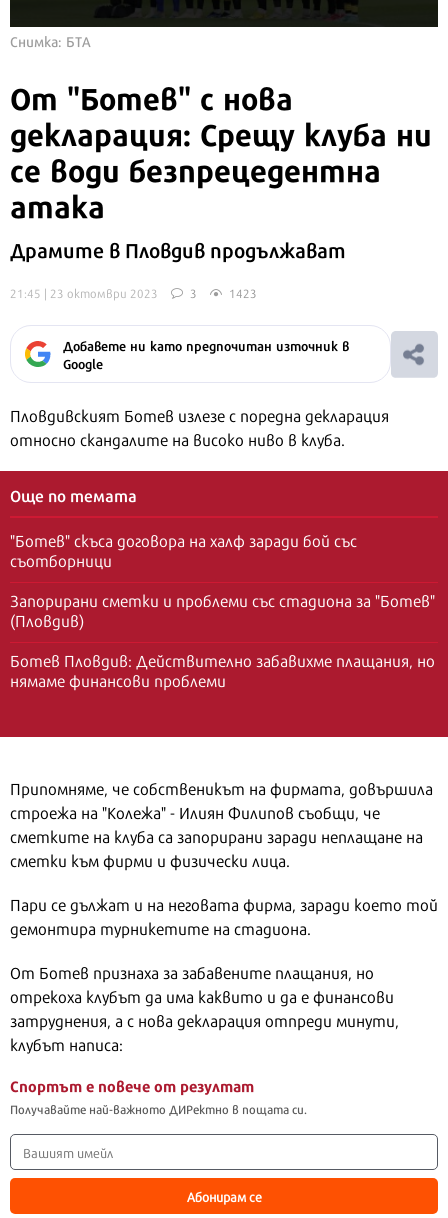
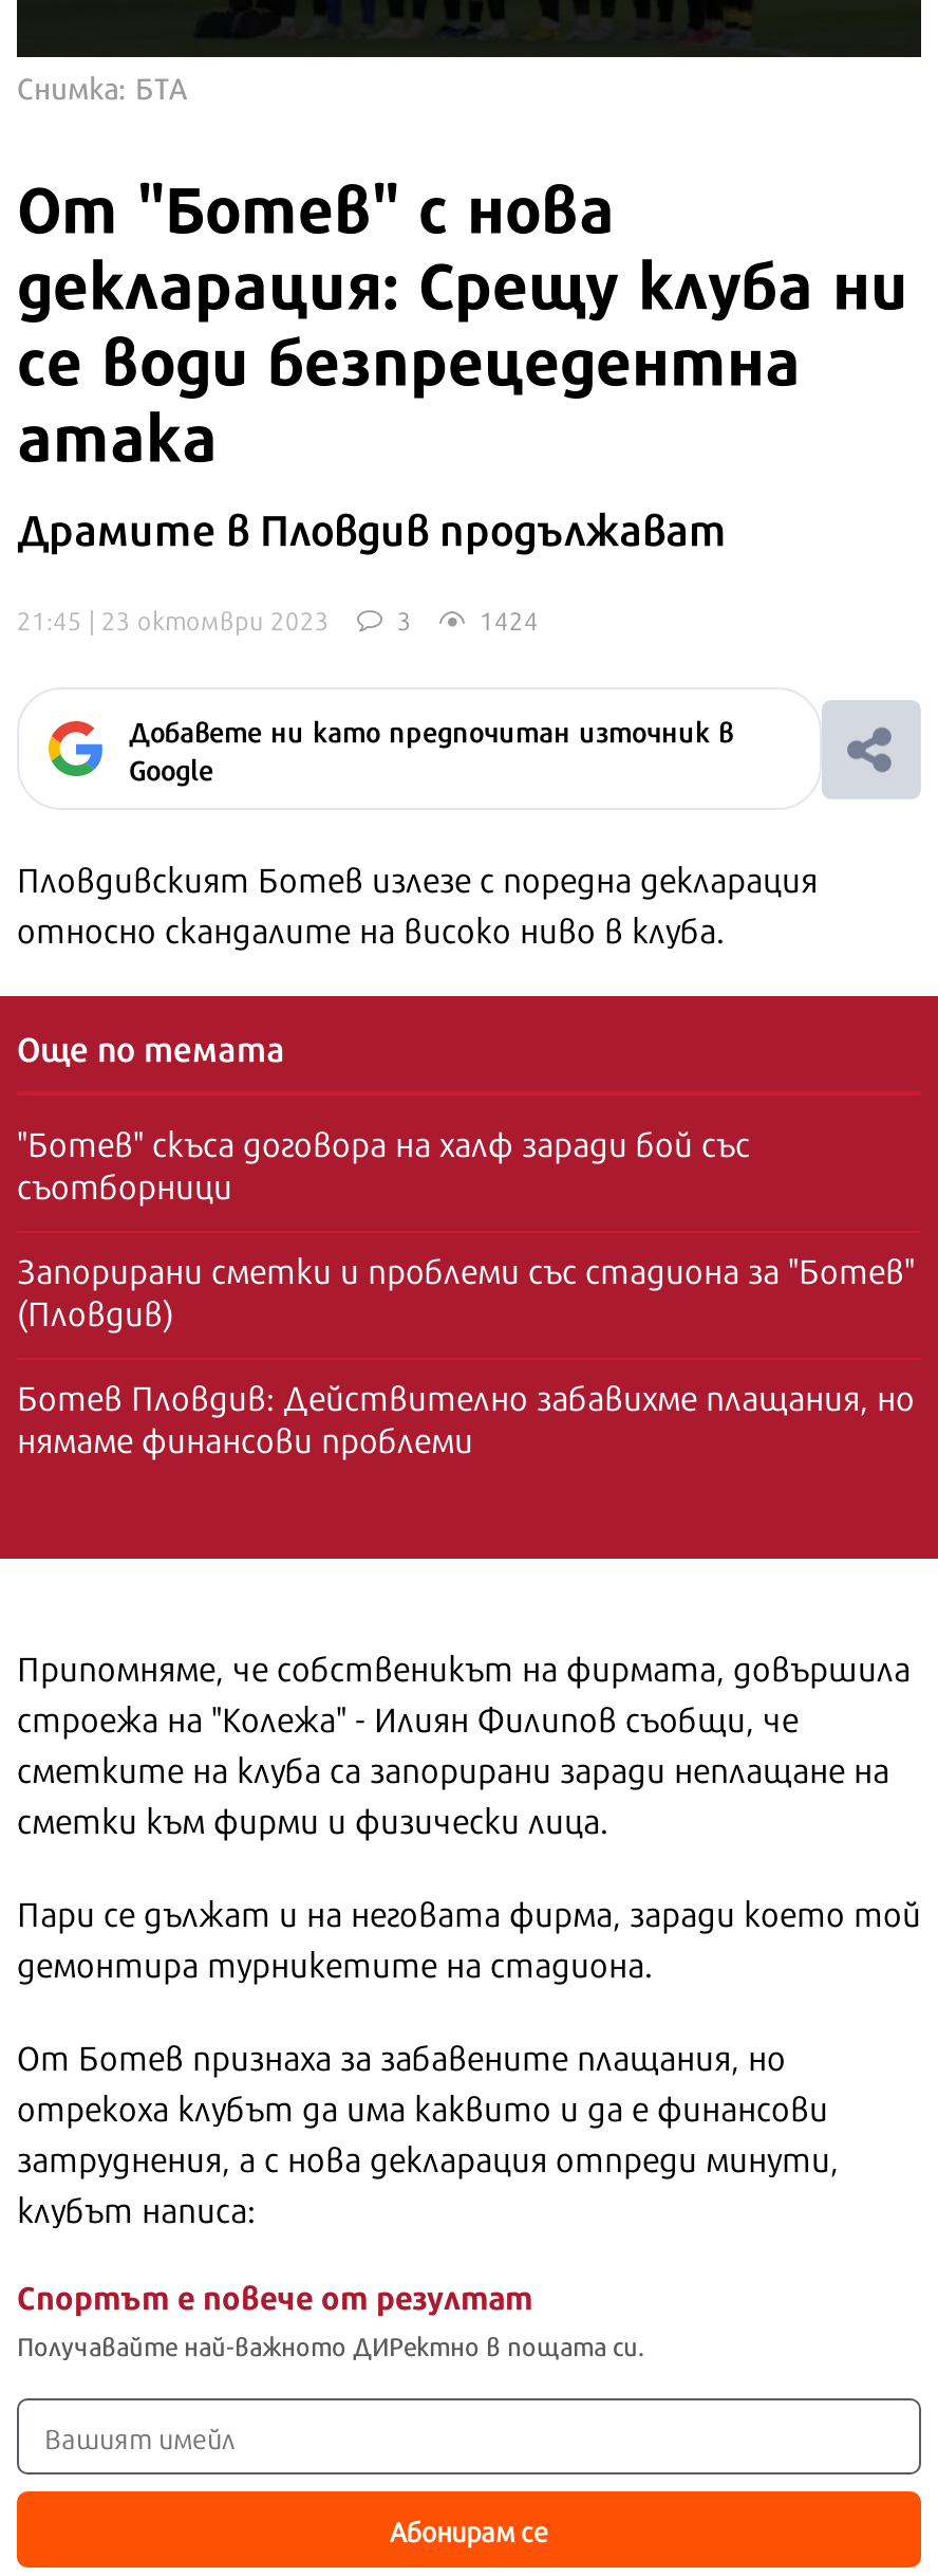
[229,284,257,302] 1423 -> [480,601,539,639] 1424

